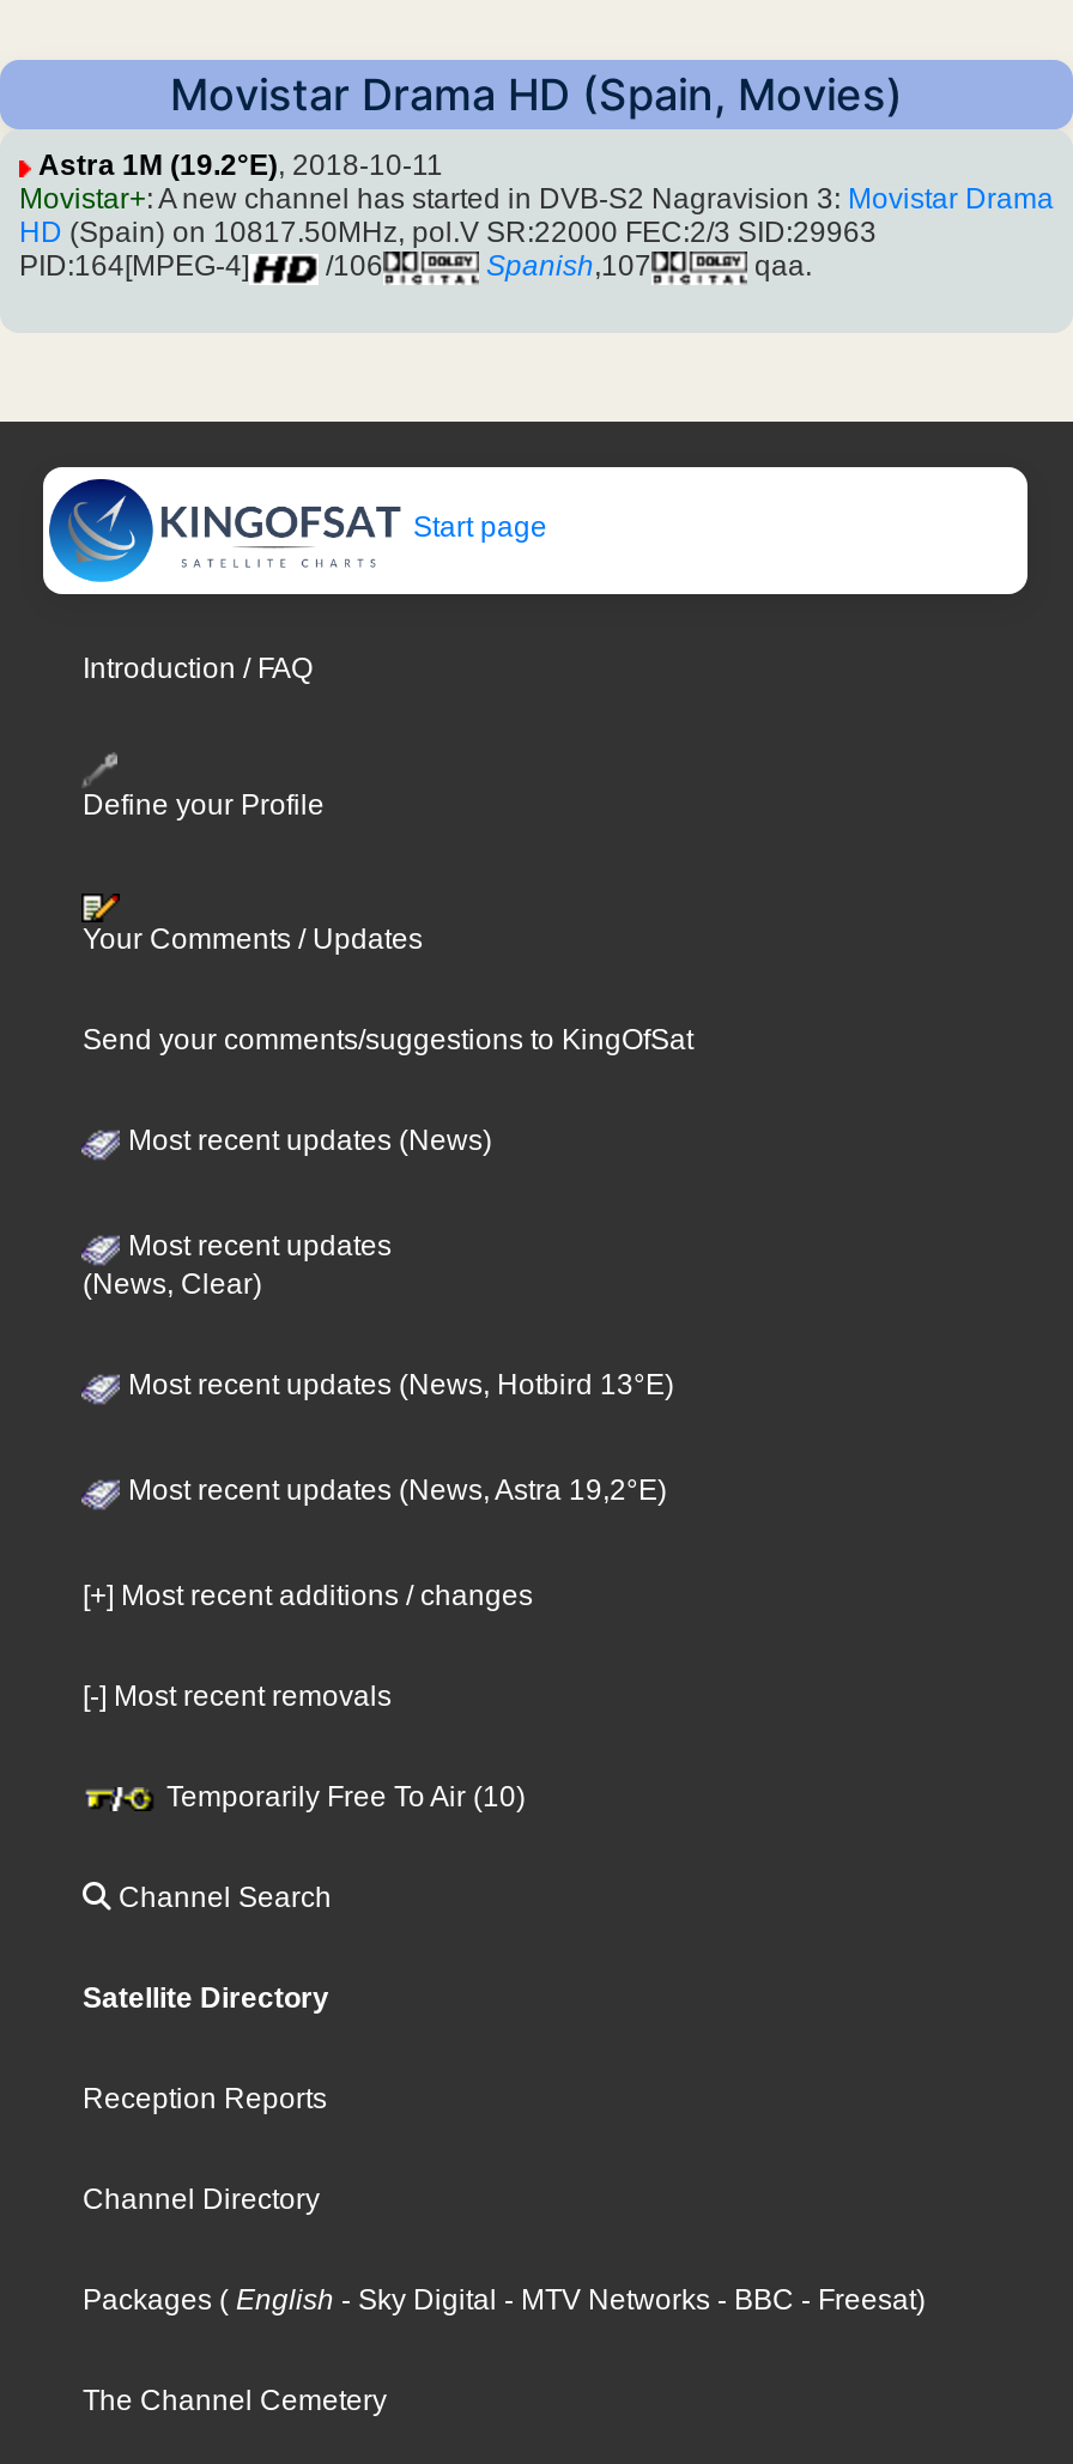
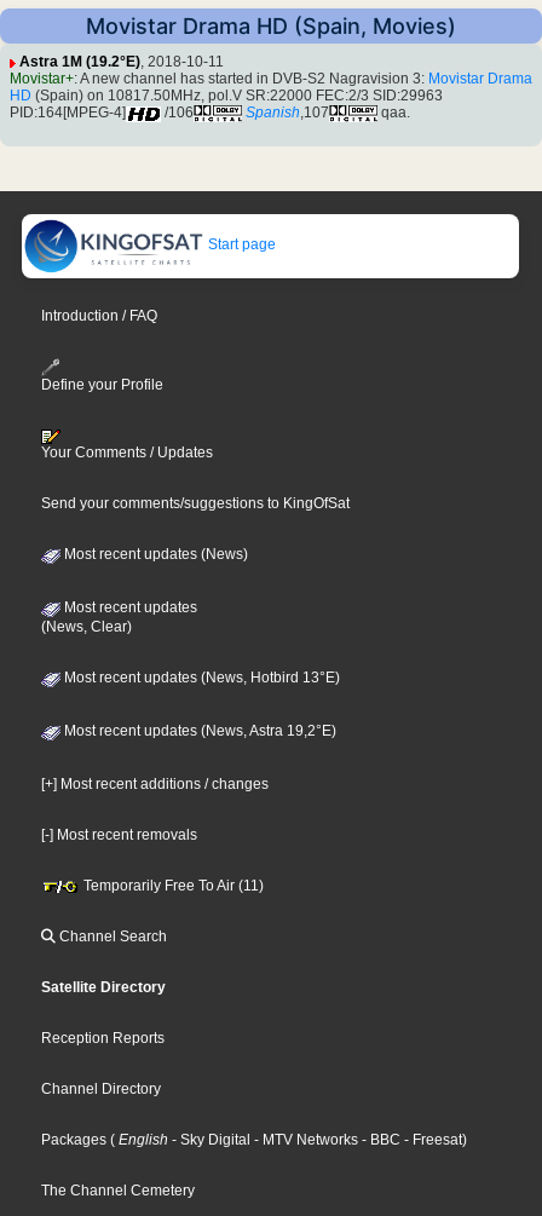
[159,1780,525,1813] Temporarily Free To Air (10) -> [80,877,264,894] Temporarily Free To Air (11)

